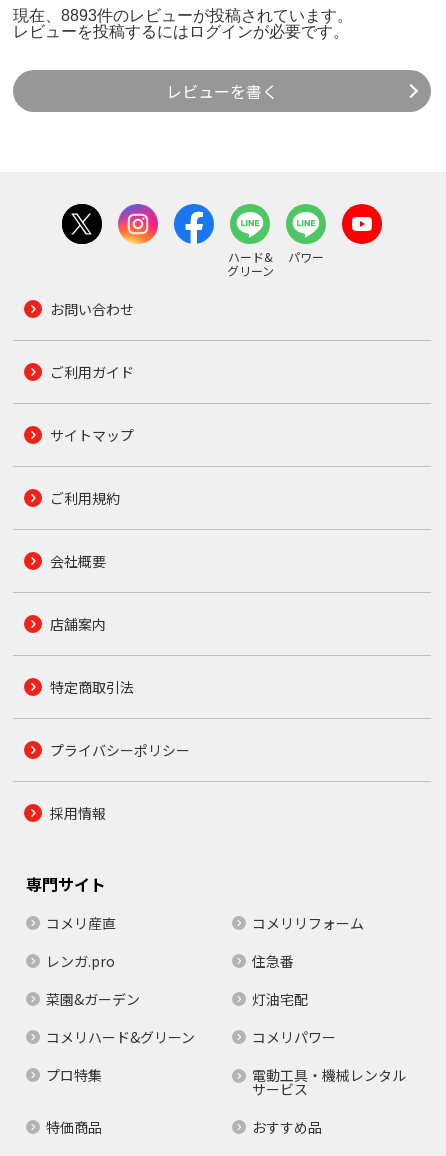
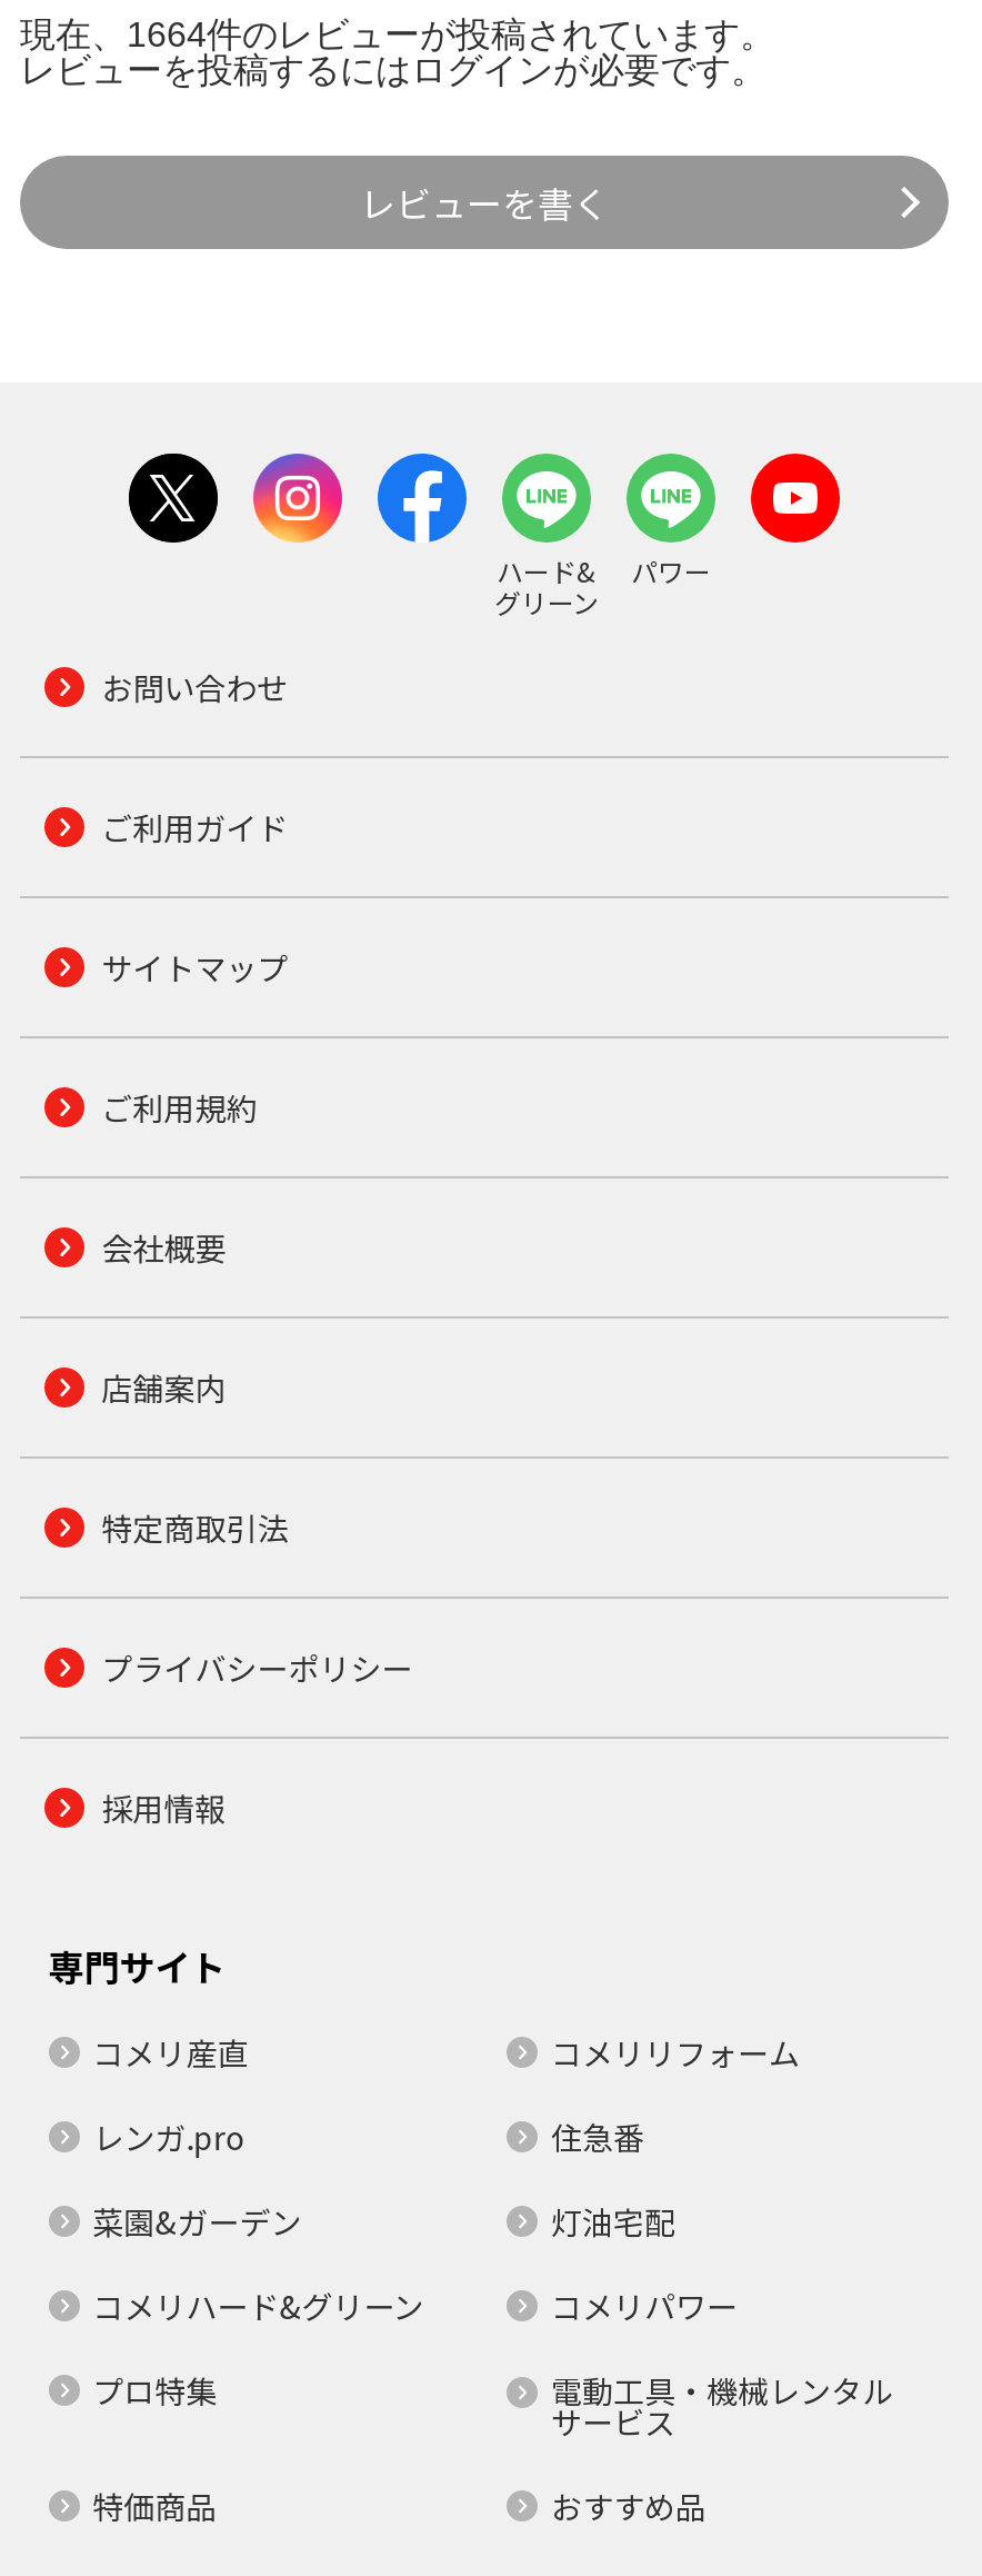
[13,7,353,24] 現在、8893件のレビューが投稿されています。 -> [20,16,775,53] 現在、1664件のレビューが投稿されています。

